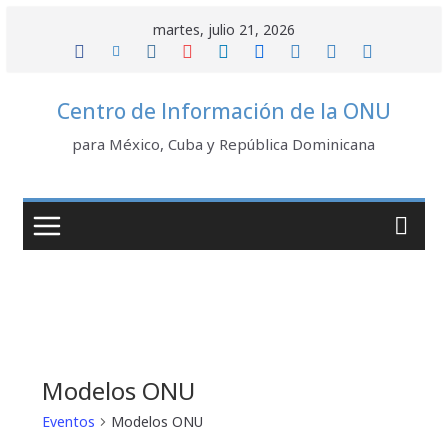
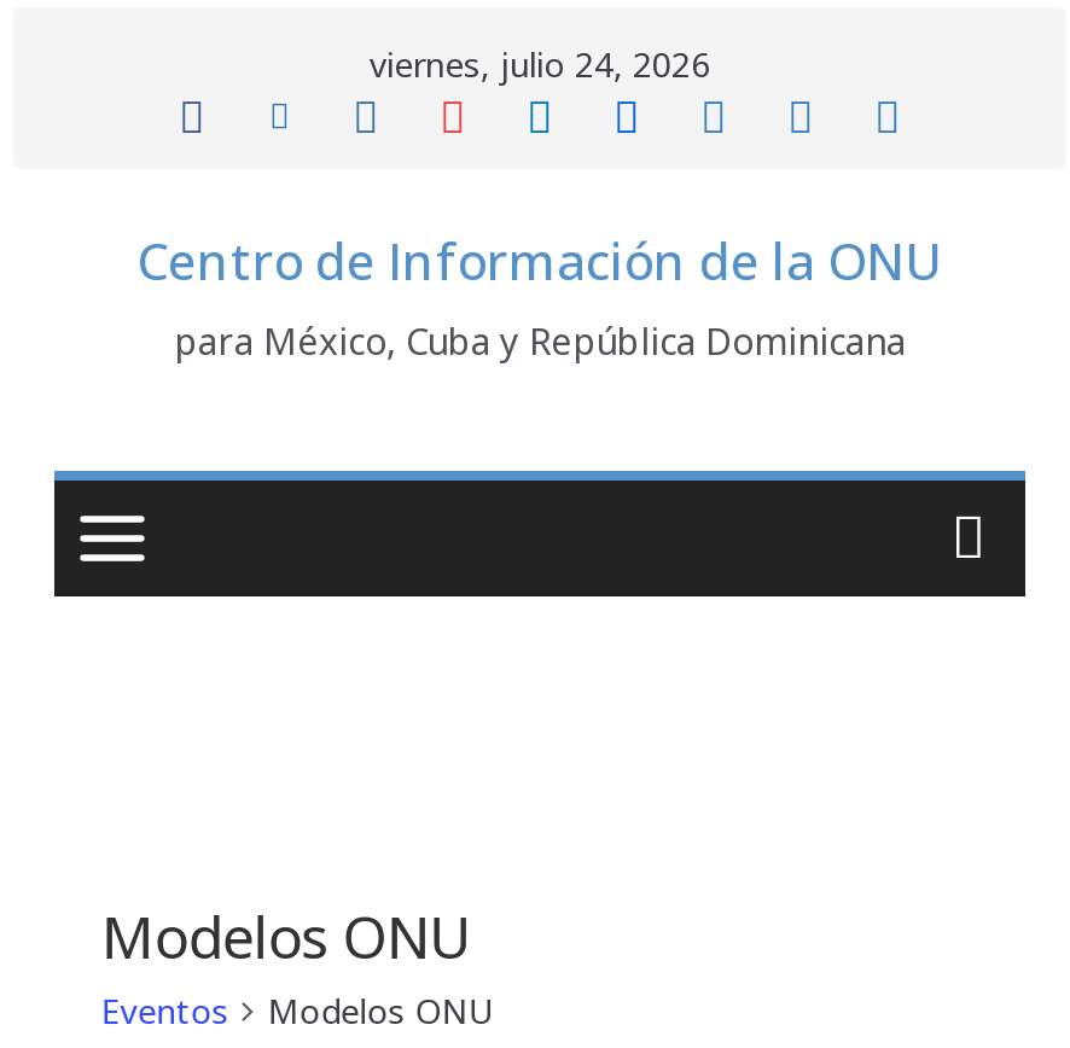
[153,20,295,39] martes, julio 21, 2026 -> [370,41,710,87] viernes, julio 24, 2026

